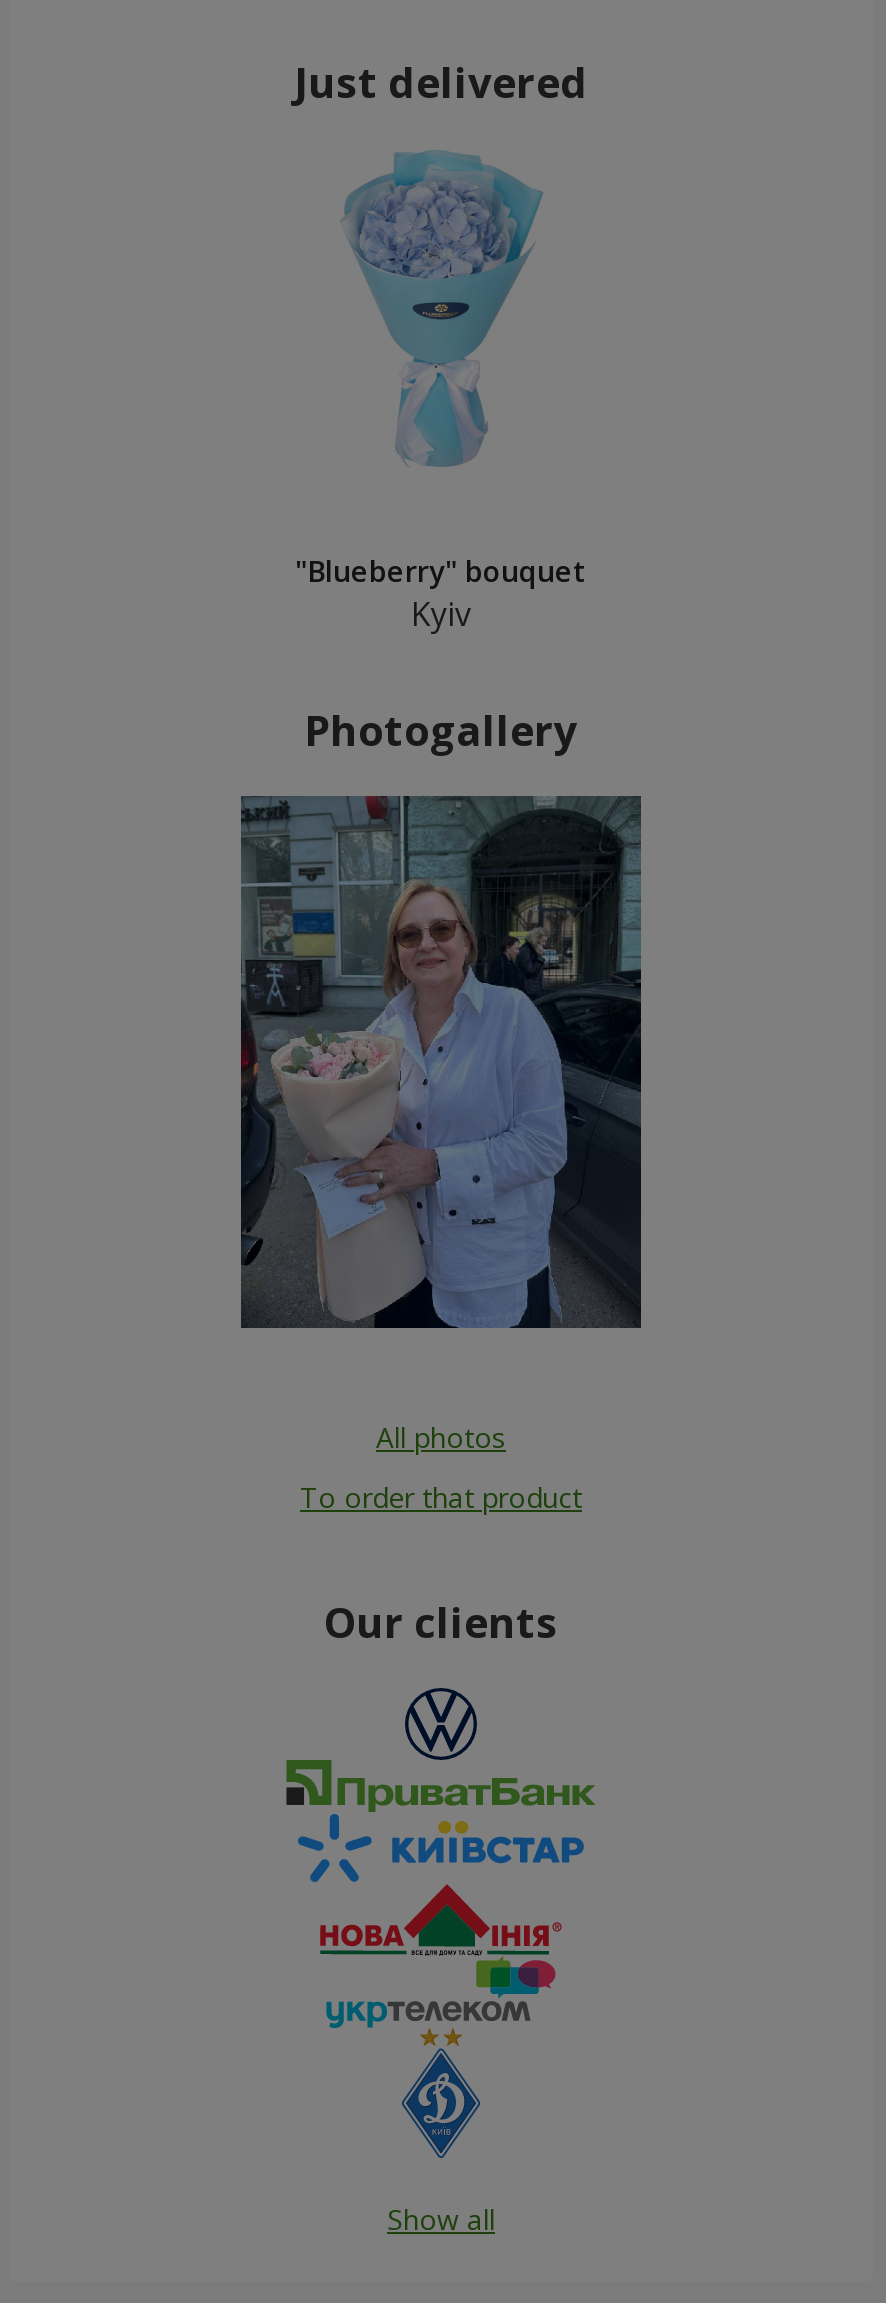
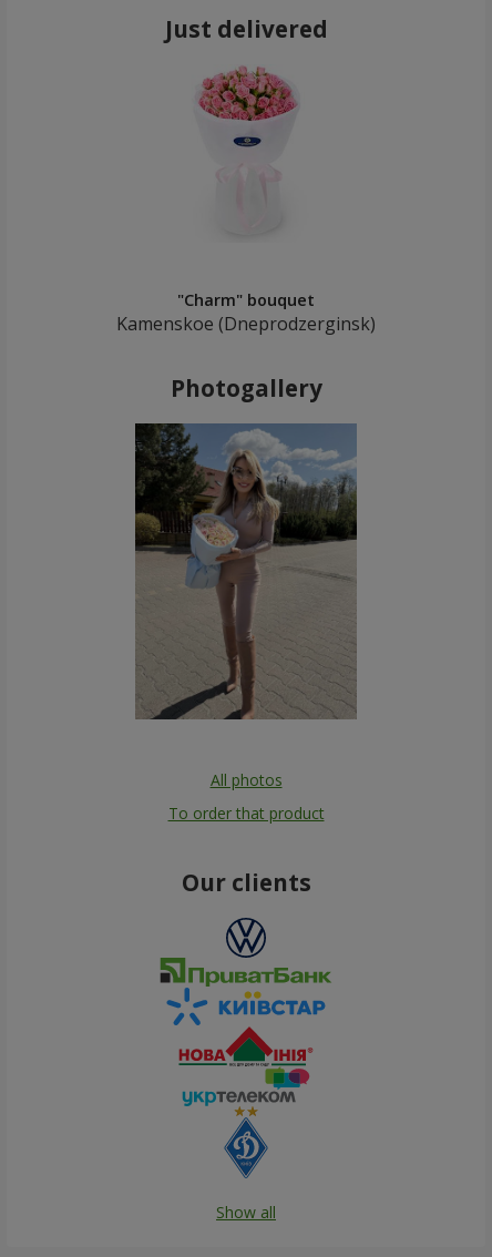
[343,149,545,467] [image] -> [193,65,301,241] [image]
[295,552,587,636] "Blueberry" bouquet | Kyiv -> [116,289,376,335] "Charm" bouquet | Kamenskoe (Dneprodzerginsk)
[239,795,643,1331] [image] -> [134,422,358,721] [image]

